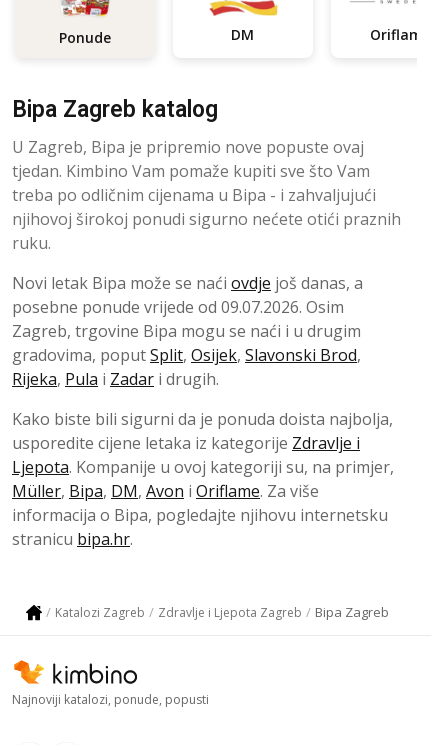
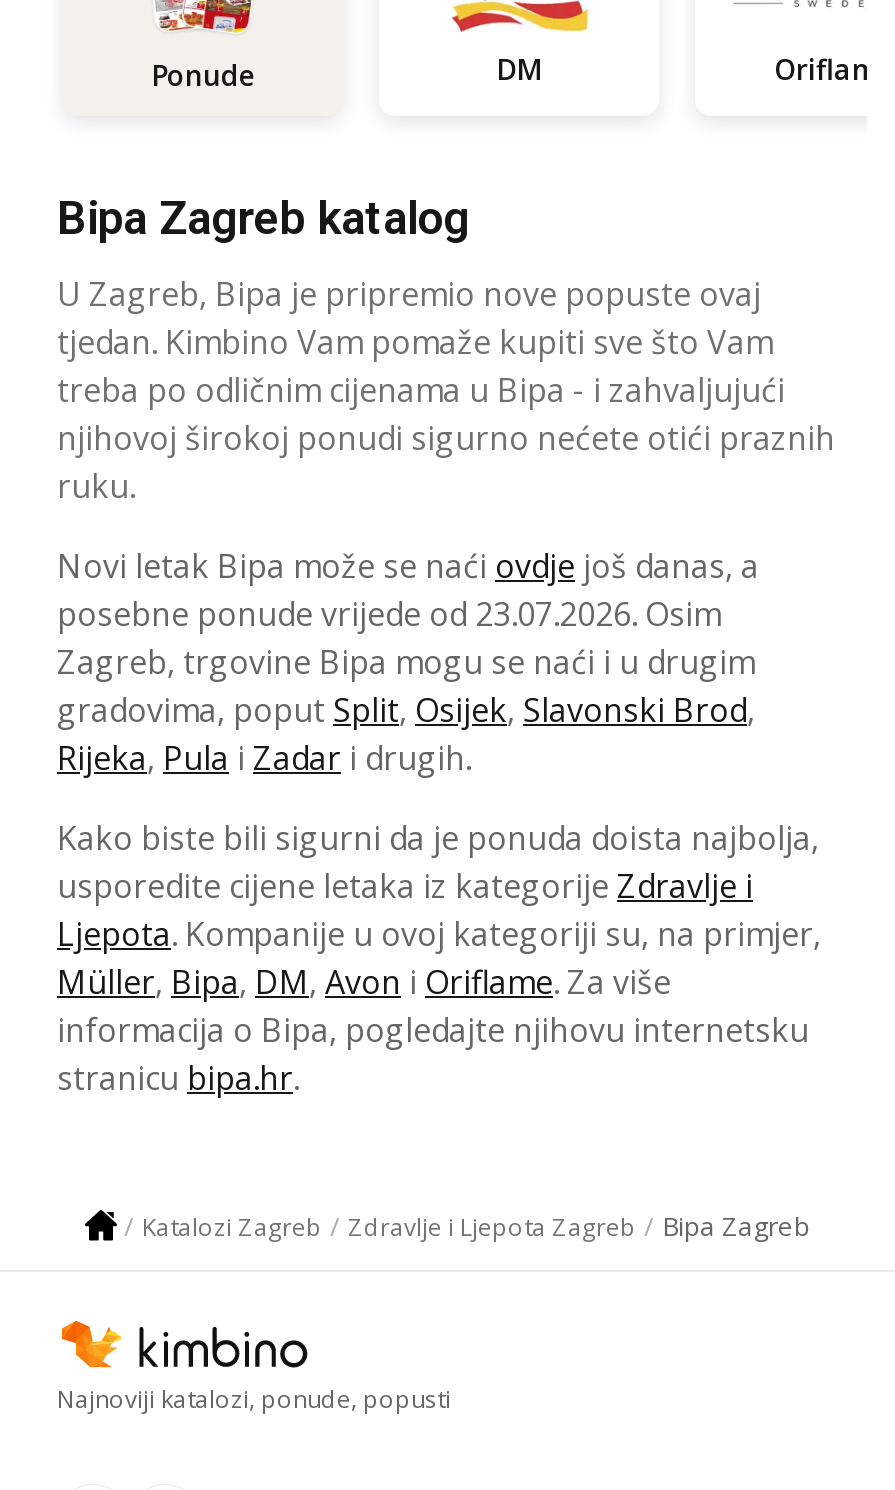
[12,296,344,318] posebne ponude vrijede od 09.07.2026. Osim -> [57,592,721,636] posebne ponude vrijede od 23.07.2026. Osim

